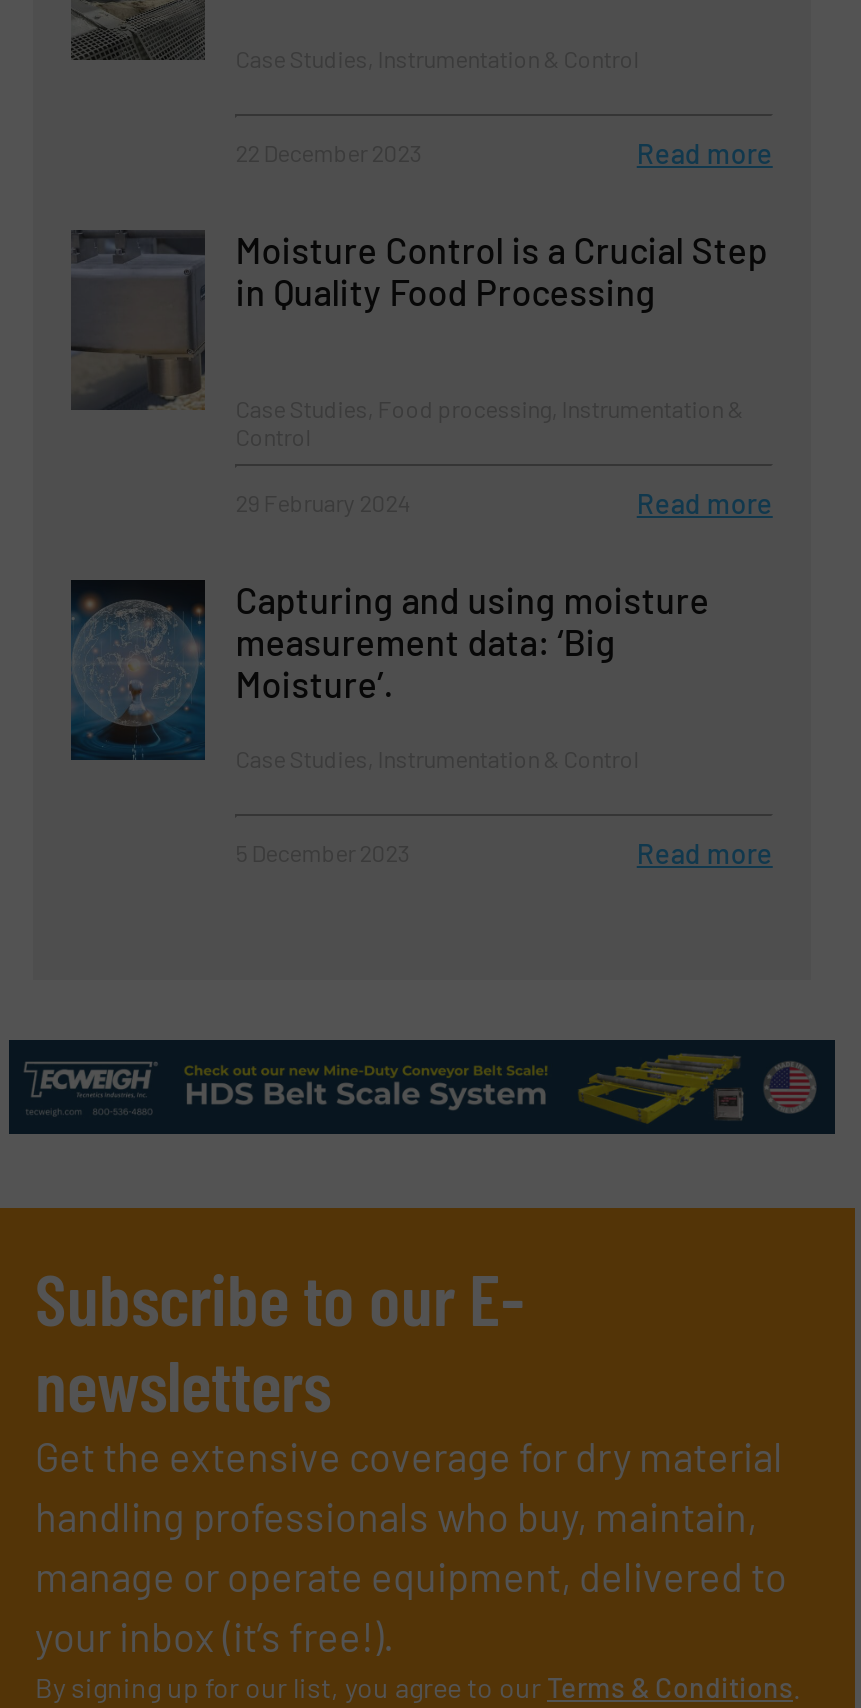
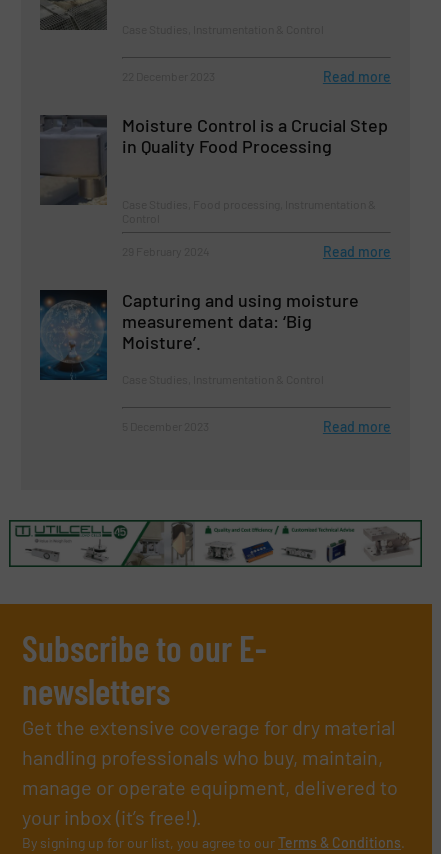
[9,1040,835,1134] [image] -> [9,520,422,567] [image]

